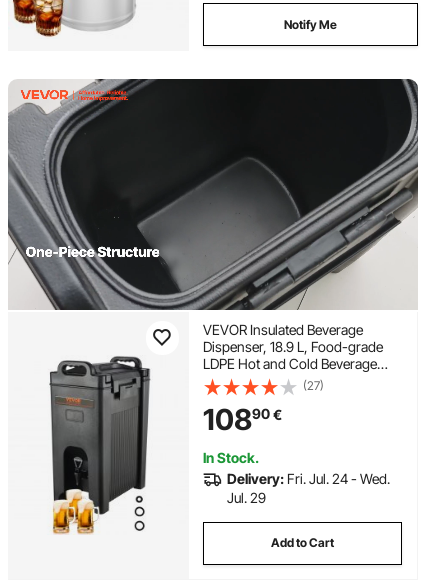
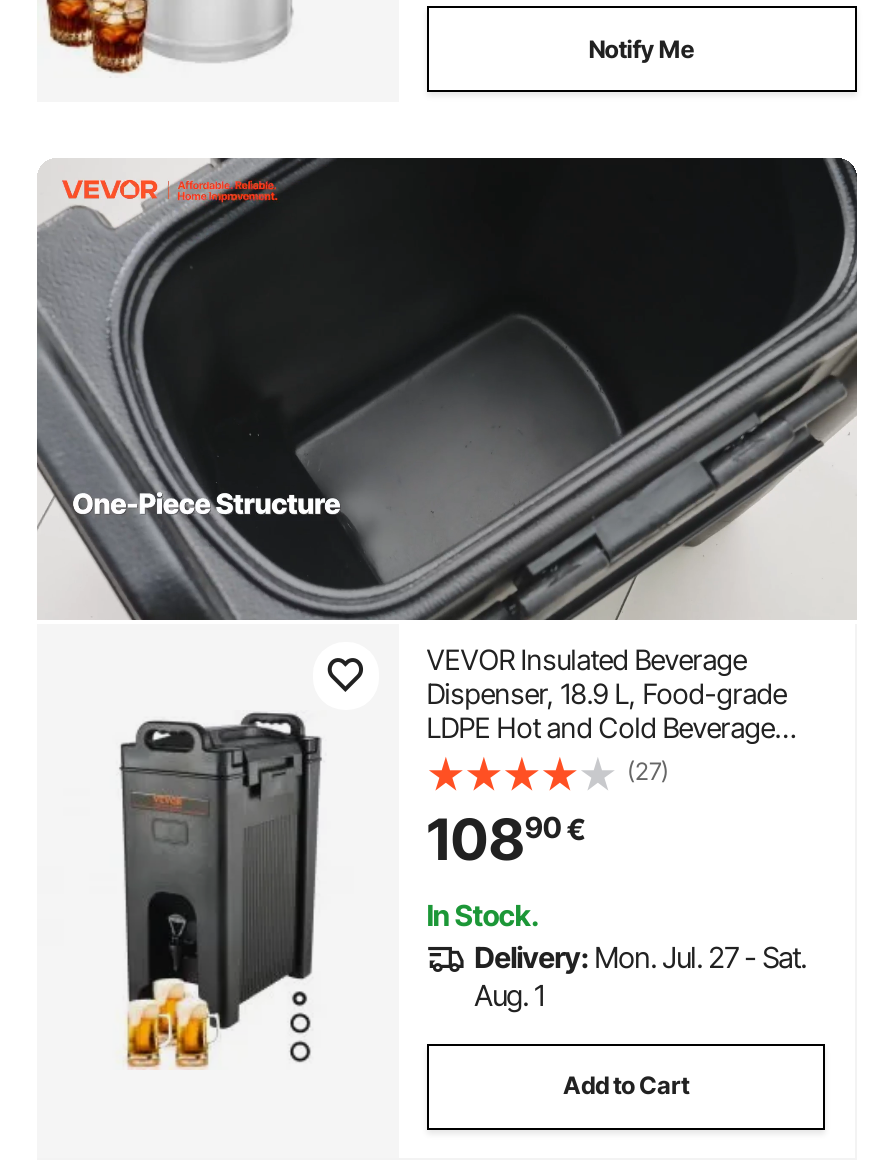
[227,470,390,506] Delivery: Fri. Jul. 24 - Wed. | Jul. 29 -> [474,940,806,1012] Delivery: Mon. Jul. 27 - Sat. | Aug. 1

